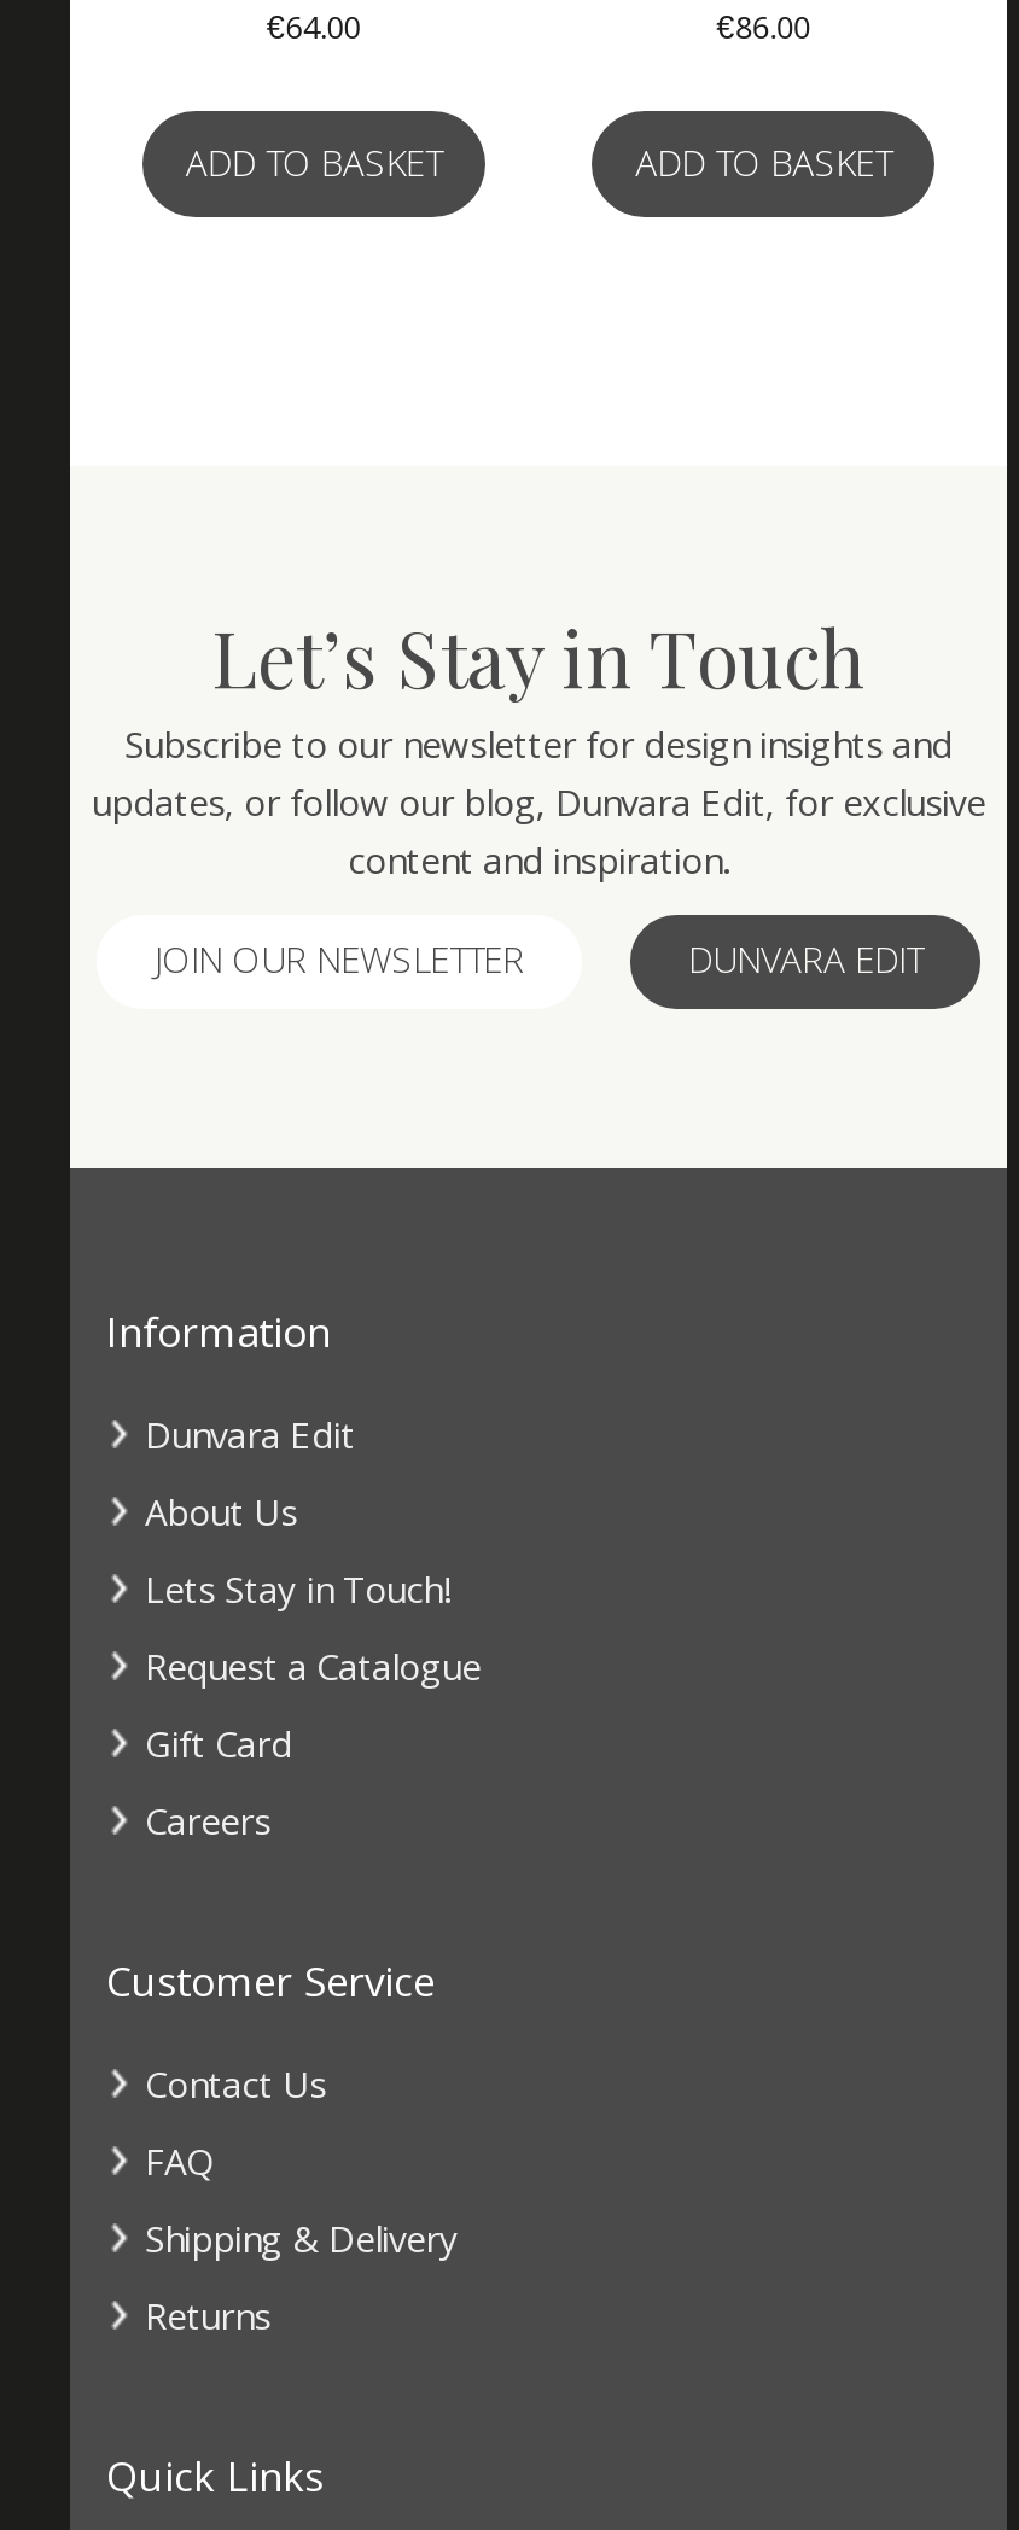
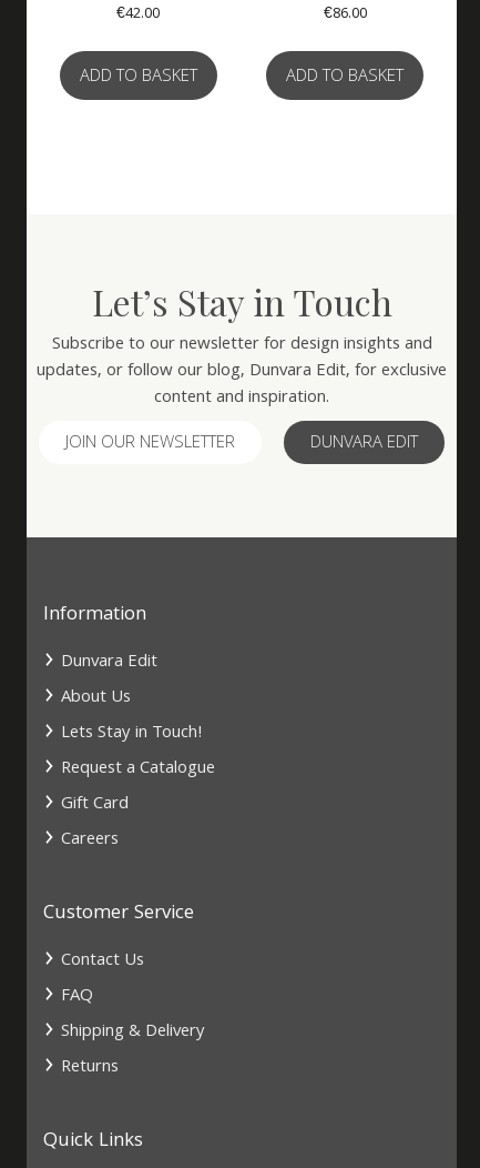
[267,4,361,57] €64.00 -> [117,2,160,26] €42.00

